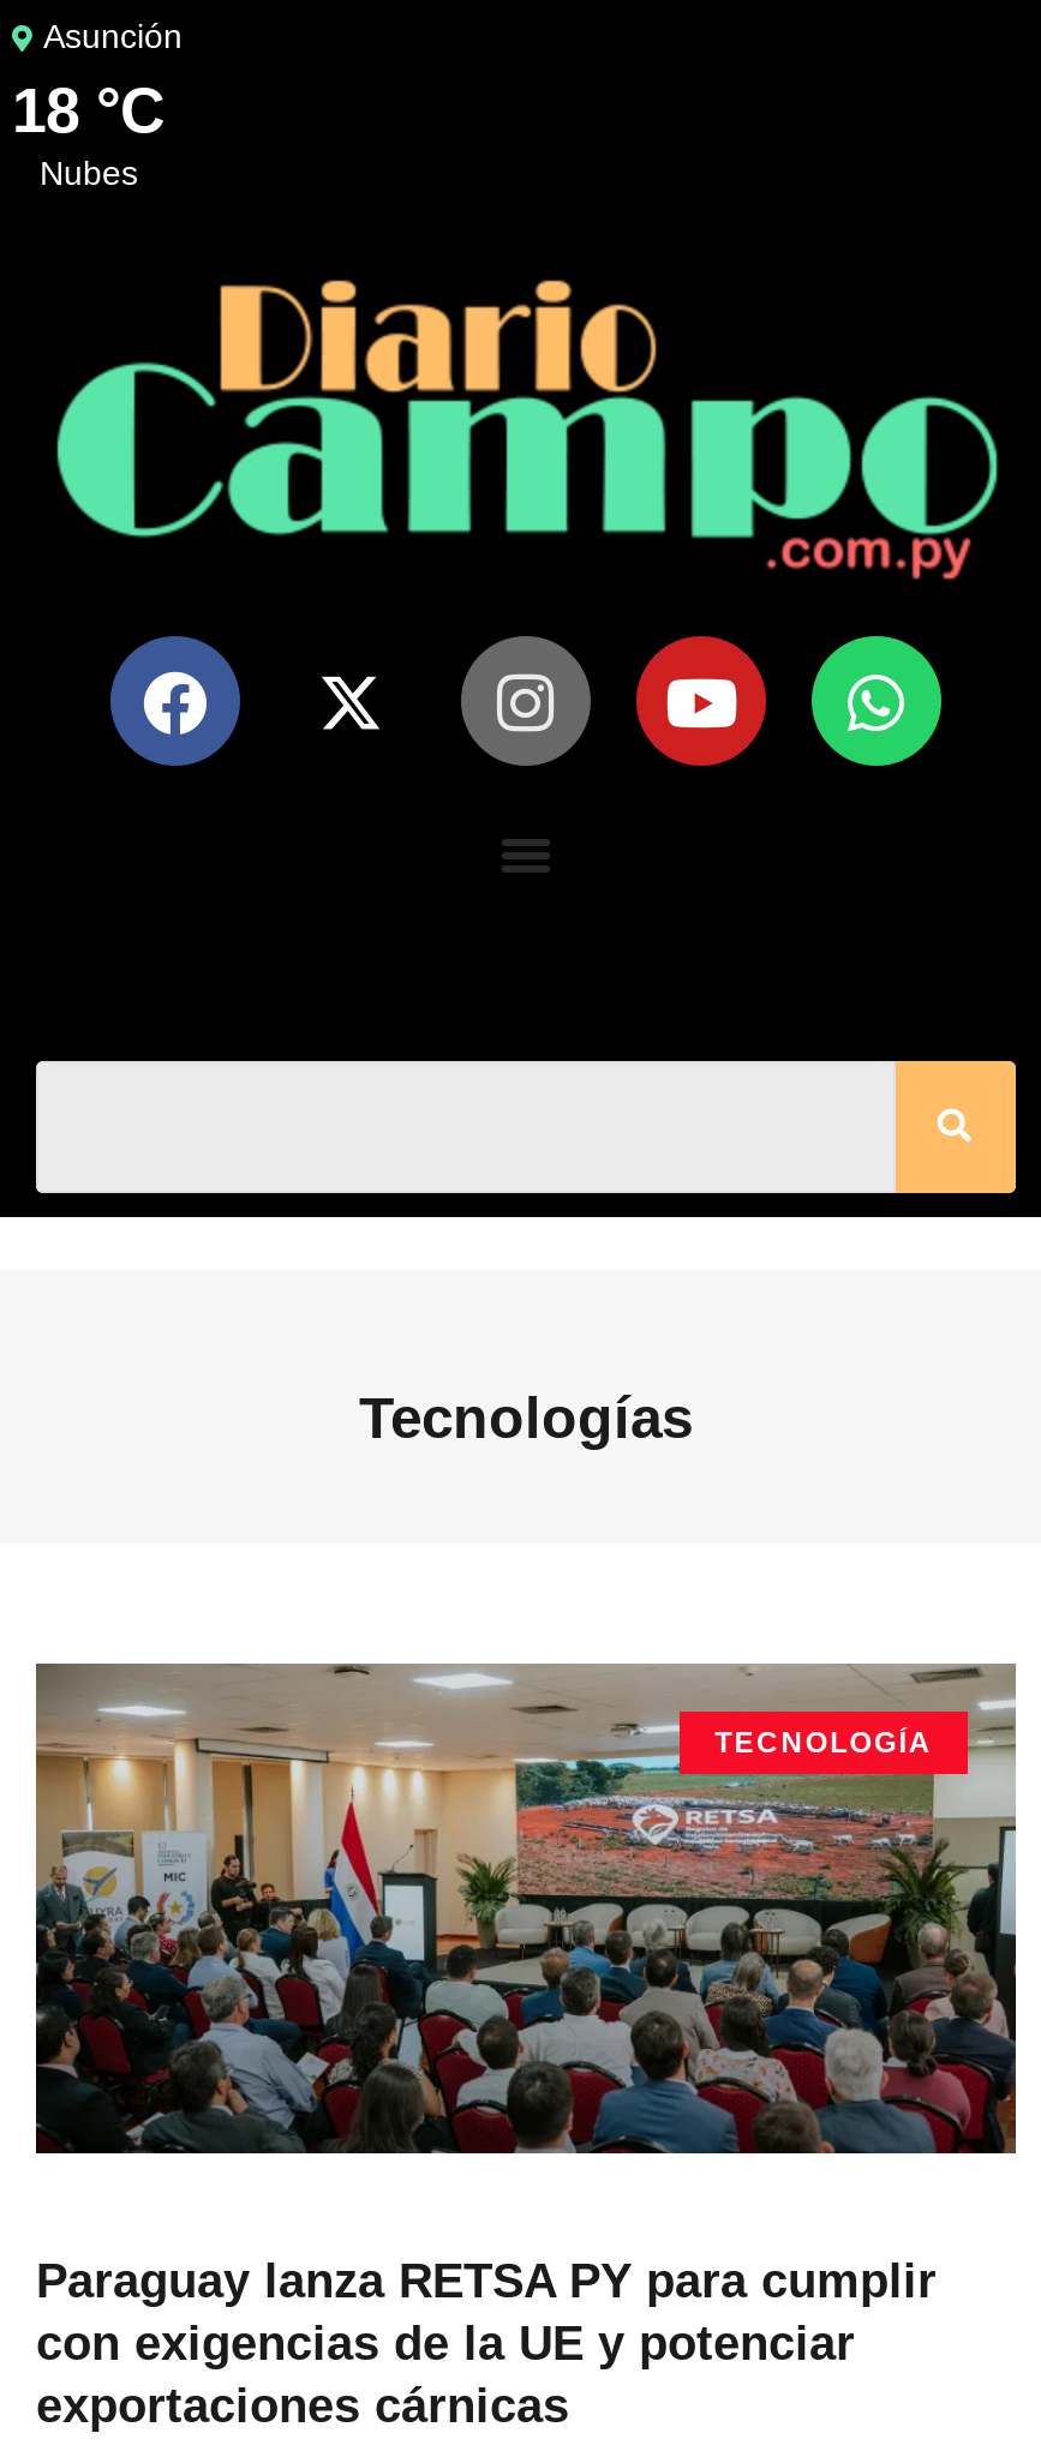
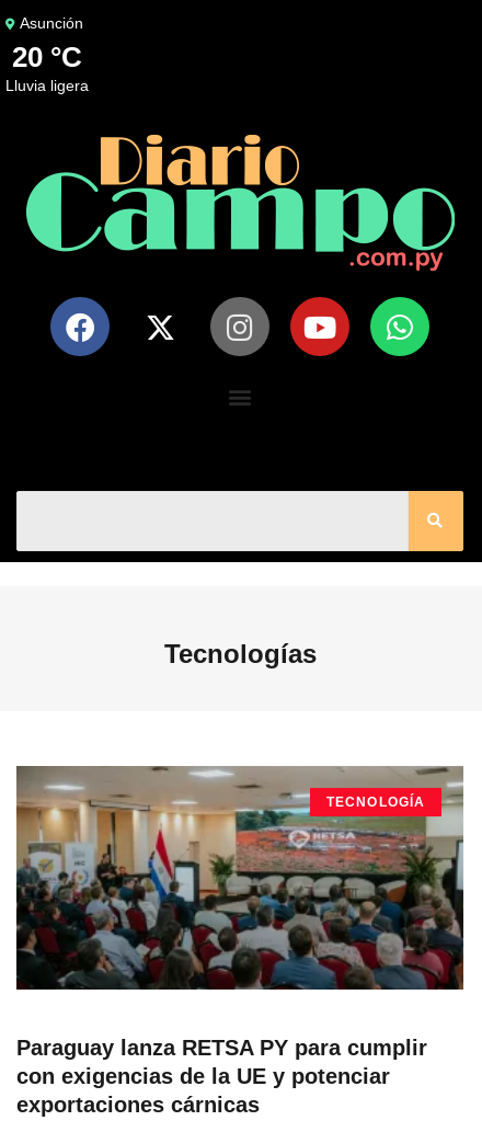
[12,74,166,192] 18 °C | nubes -> [12,41,89,94] 20 °C | lluvia ligera

